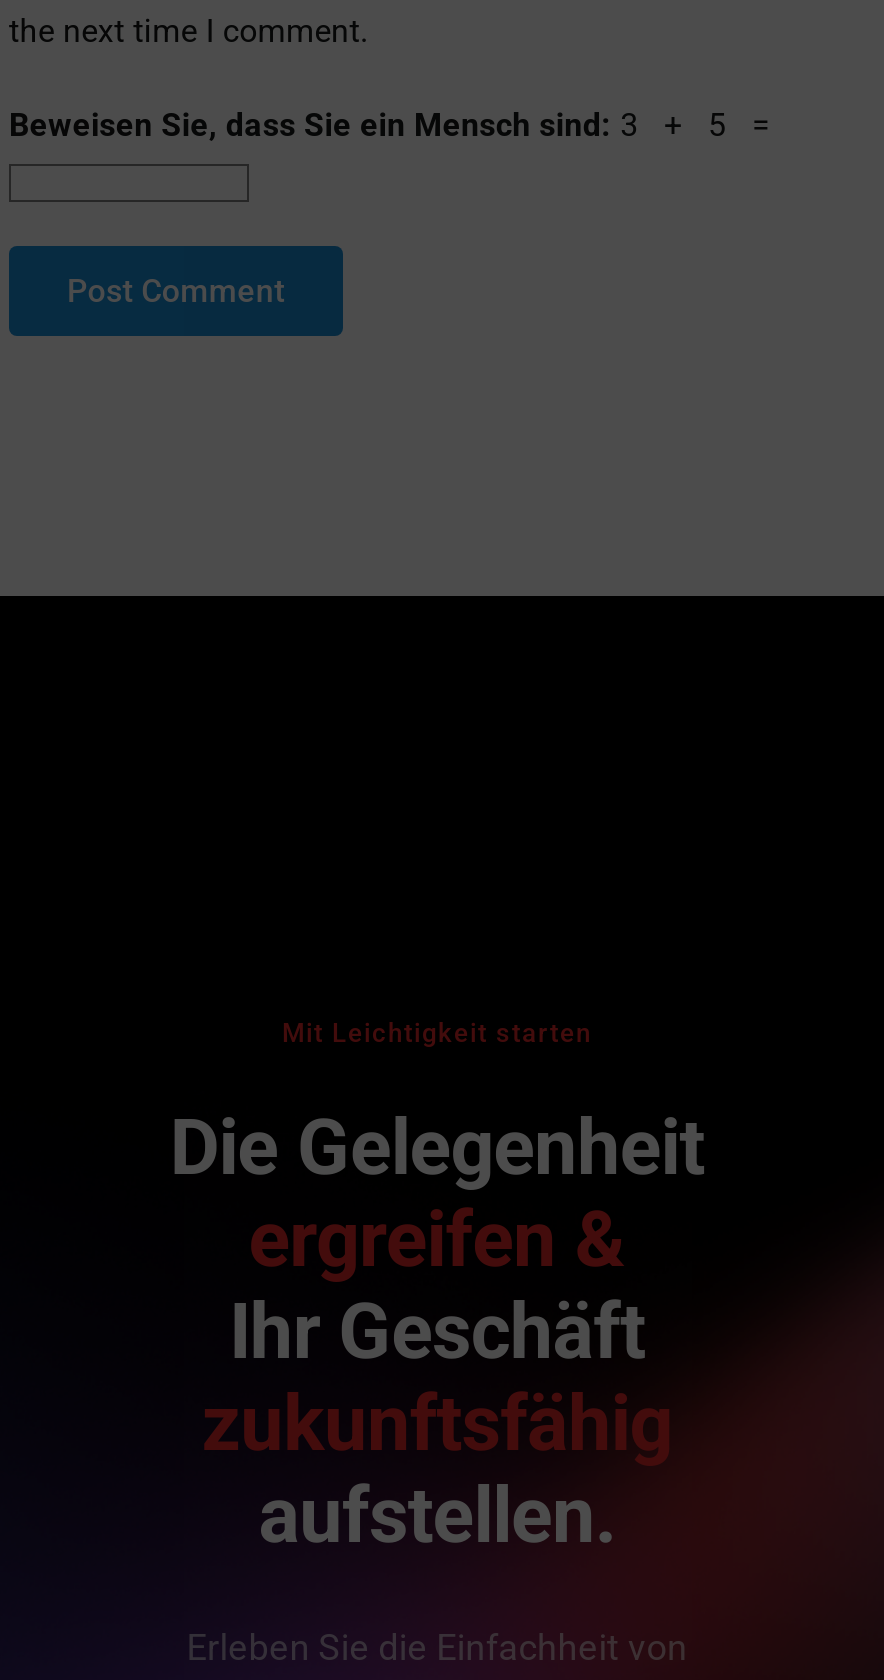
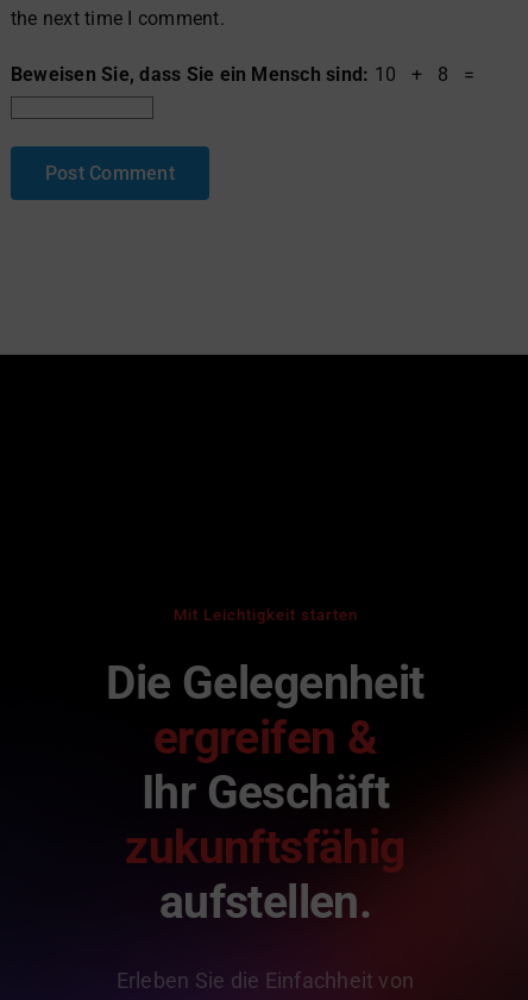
[9,106,787,144] Beweisen Sie, dass Sie ein Mensch sind: 3 + 5 = -> [11,63,484,86] Beweisen Sie, dass Sie ein Mensch sind: 10 + 8 =

